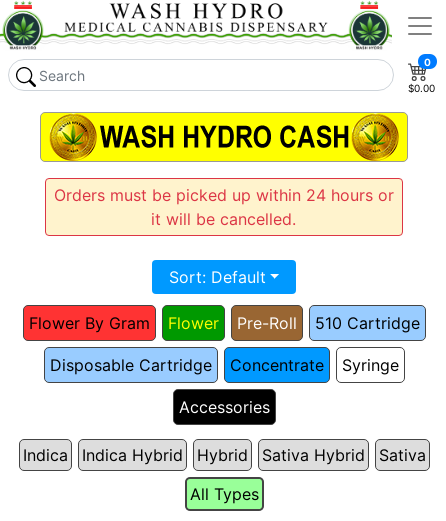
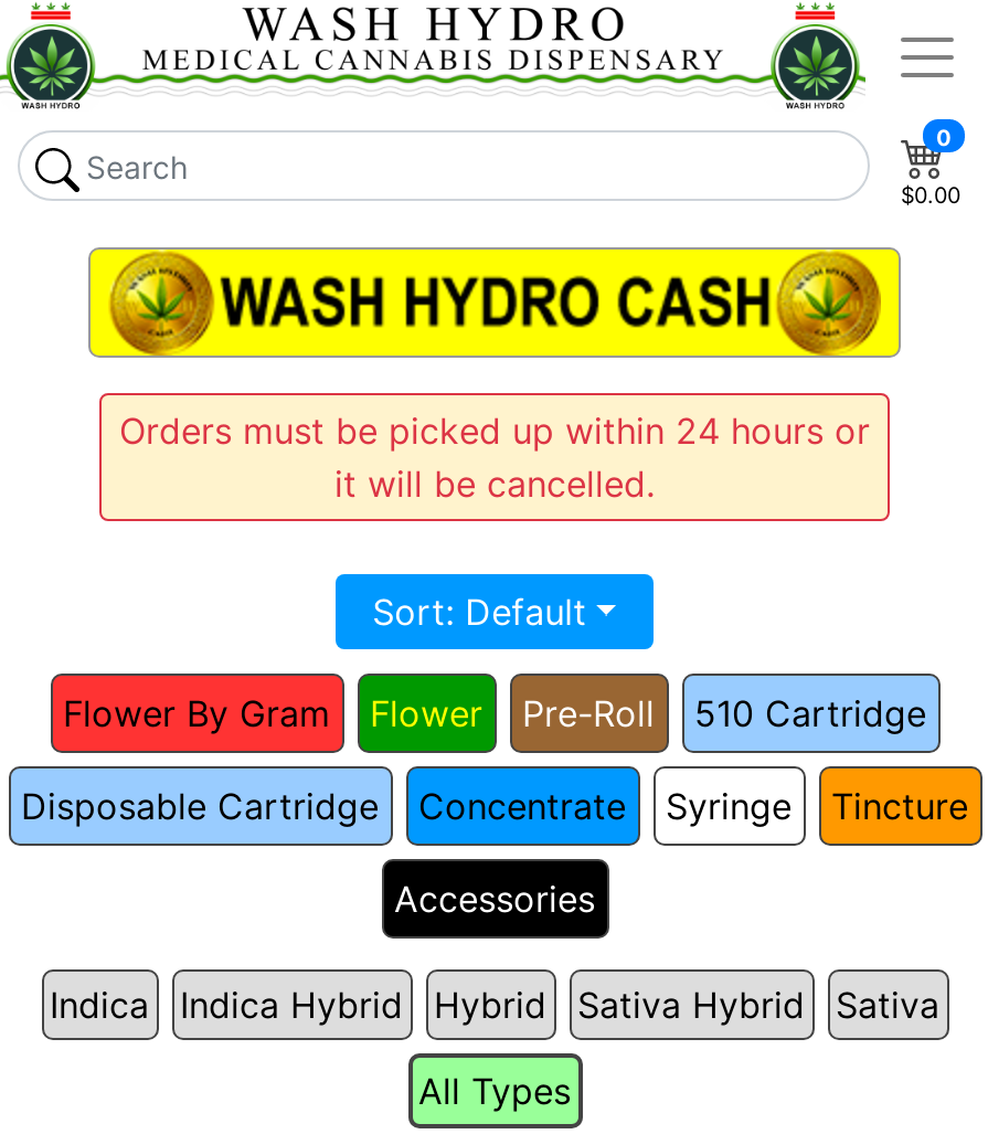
none -> [831,784,968,828] Tincture

